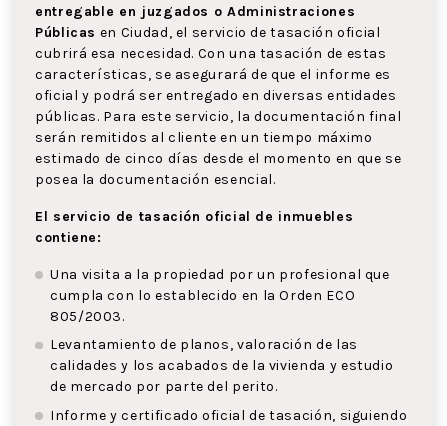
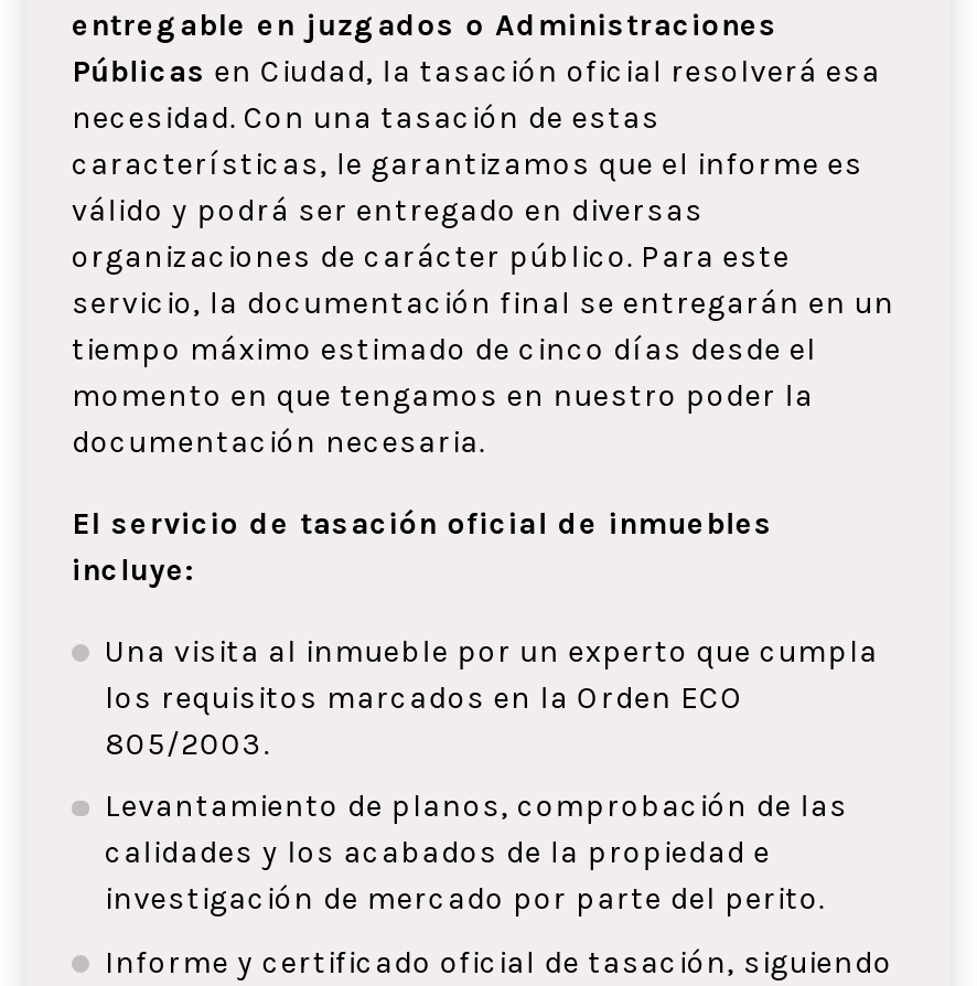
[35,24,401,188] Públicas en Ciudad, el servicio de tasación oficial | cubrirá esa necesidad. Con una tasación de estas | características, se asegurará de que el informe es | oficial y podrá ser entregado en diversas entidades | públicas. Para este servicio, la documentación final | serán remitidos al cliente en un tiempo máximo | estimado de cinco días desde el momento en que se | posea la documentación esencial. -> [72,53,895,461] Públicas en Ciudad, la tasación oficial resolverá esa | necesidad. Con una tasación de estas | características, le garantizamos que el informe es | válido y podrá ser entregado en diversas | organizaciones de carácter público. Para este | servicio, la documentación final se entregarán en un | tiempo máximo estimado de cinco días desde el | momento en que tengamos en nuestro poder la | documentación necesaria.
[35,229,102,246] contiene: -> [72,551,195,589] incluye:
[50,266,390,304] Una visita a la propiedad por un profesional que | cumpla con lo establecido en la Orden ECO -> [105,633,878,717] Una visita al inmueble por un experto que cumpla | los requisitos marcados en la Orden ECO
[50,336,393,395] Levantamiento de planos, valoración de las | calidades y los acabados de la vivienda y estudio | de mercado por parte del perito. -> [105,789,848,919] Levantamiento de planos, comprobación de las | calidades y los acabados de la propiedad e | investigación de mercado por parte del perito.

